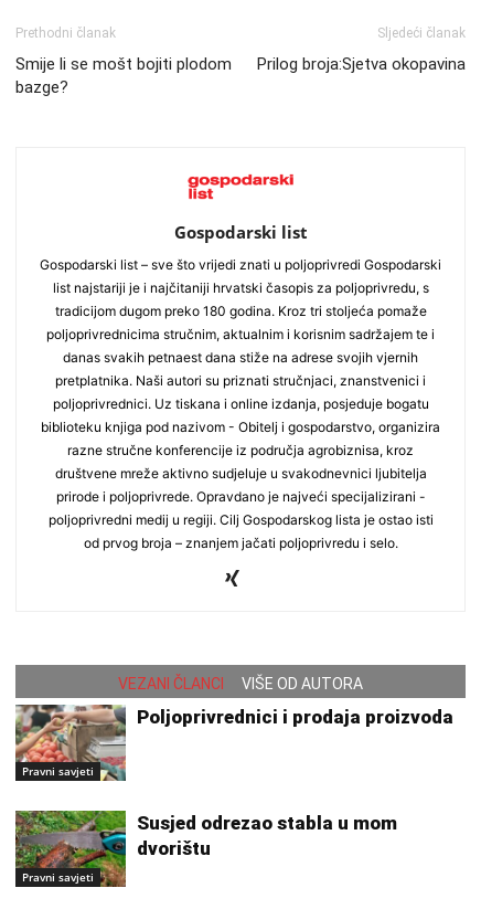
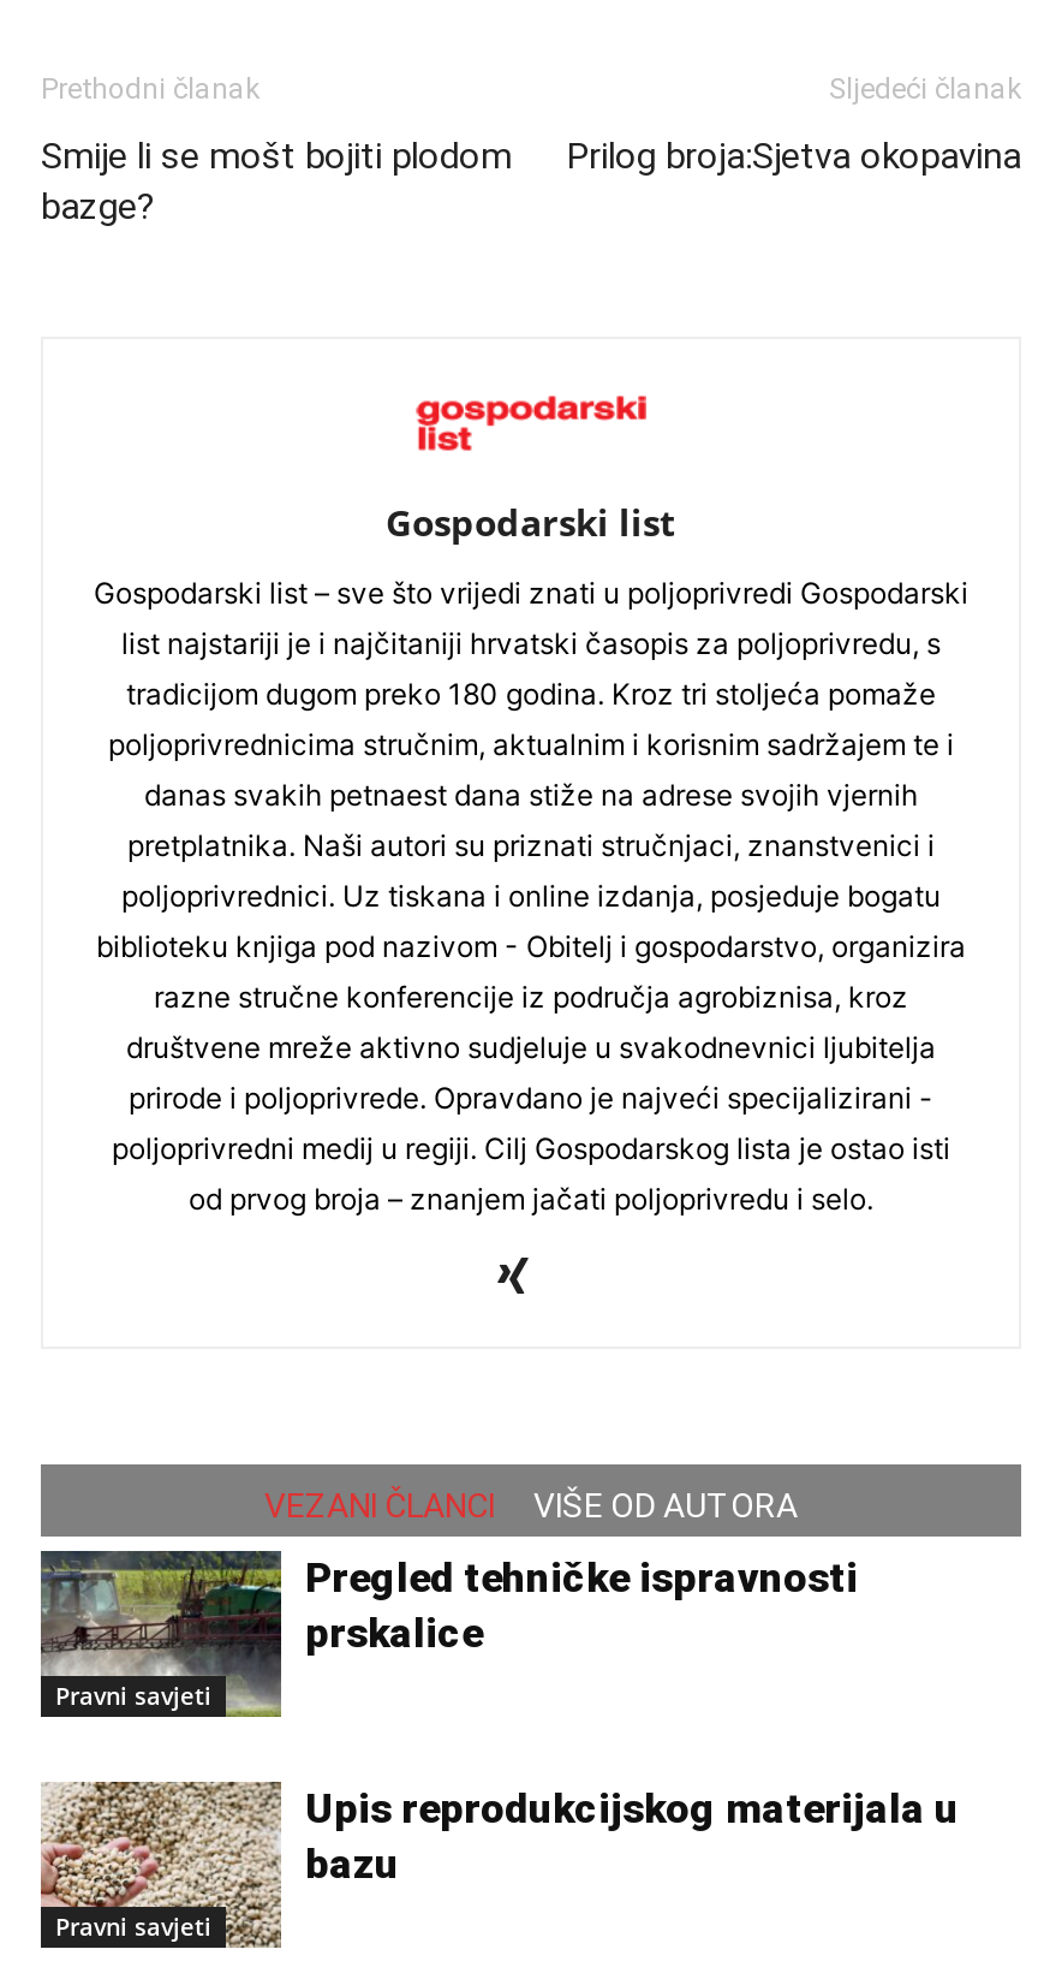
[14,704,453,781] [image] | Poljoprivrednici i prodaja proizvoda -> [38,1549,858,1717] [image] | Pregled tehničke ispravnosti | prskalice
[14,810,397,888] [image] | Susjed odrezao stabla u mom | dvorištu -> [38,1779,959,1948] [image] | Upis reprodukcijskog materijala u | bazu

